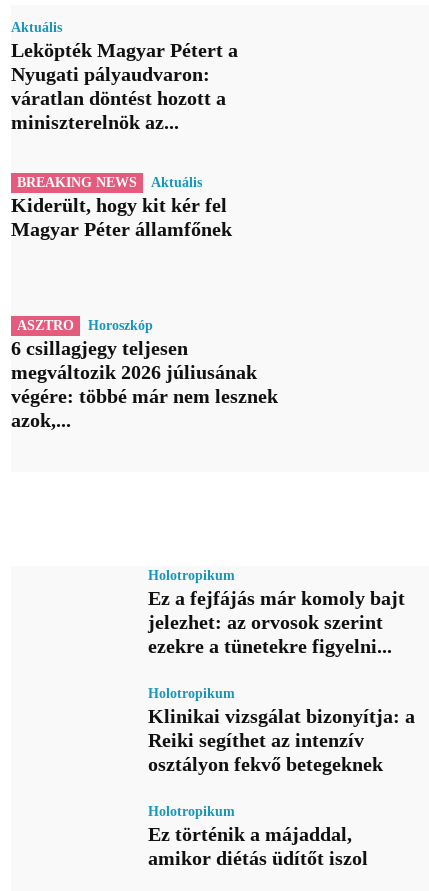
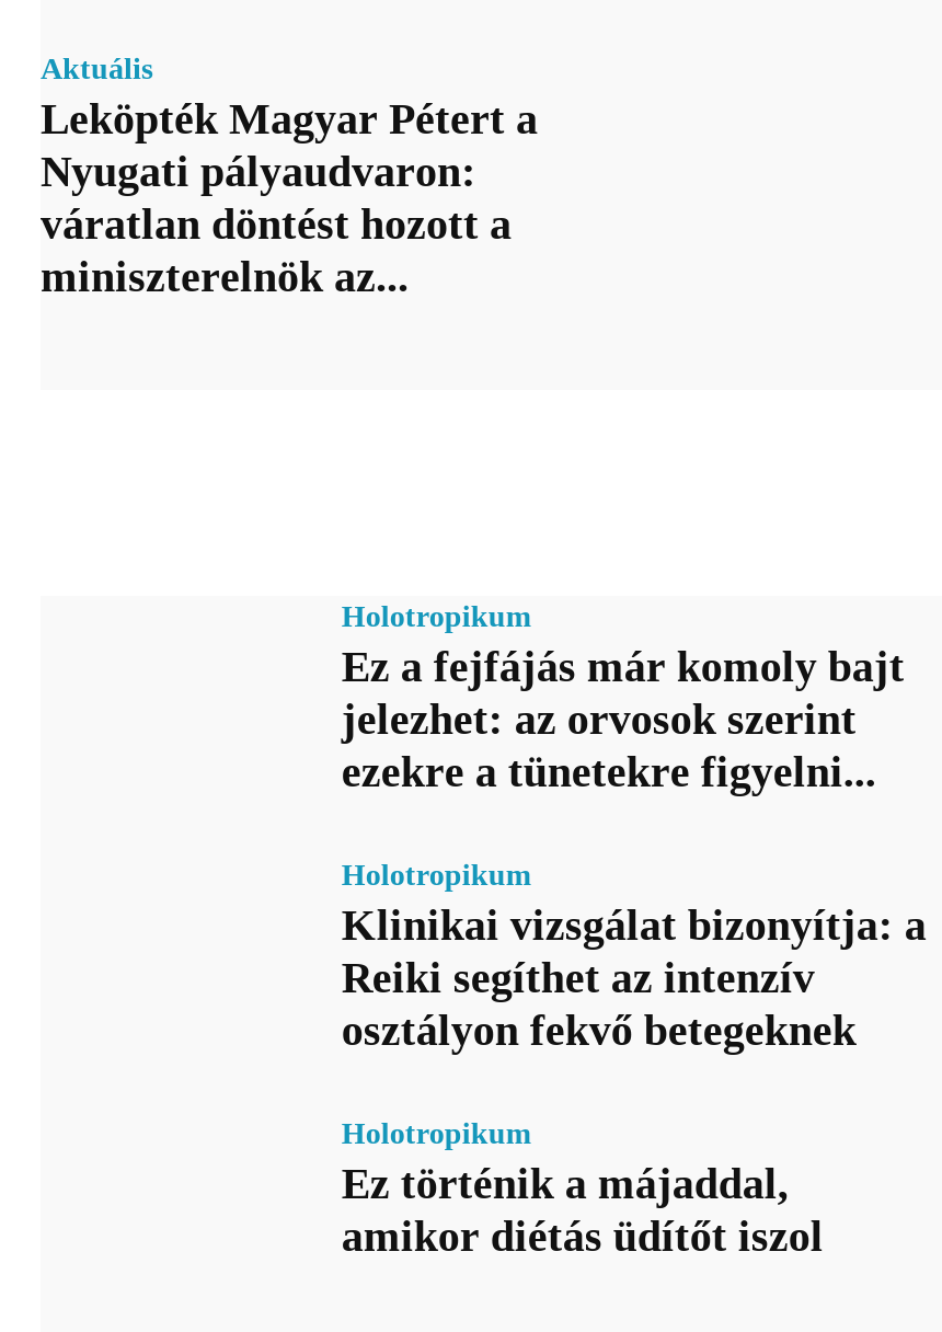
[11,175,232,240] BREAKING NEWS | Aktuális | Kiderült, hogy kit kér fel | Magyar Péter államfőnek -> none
[11,318,278,431] ASZTRO | Horoszkóp | 6 csillagjegy teljesen | megváltozik 2026 júliusának | végére: többé már nem lesznek | azok,... -> none

